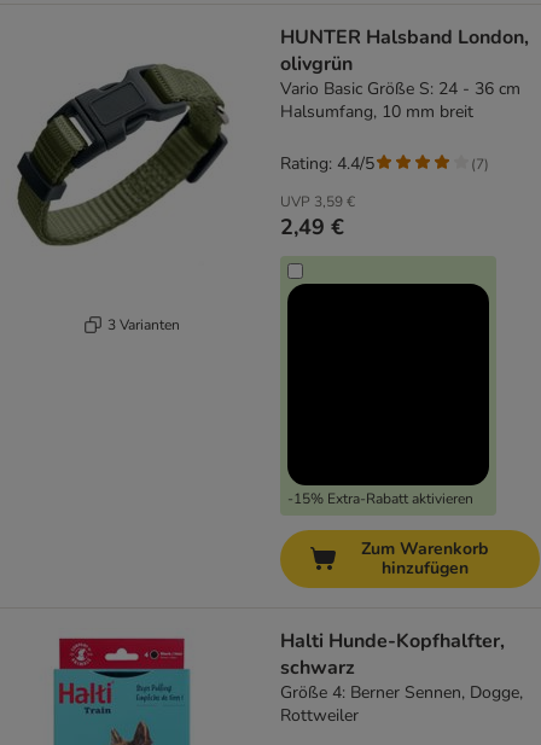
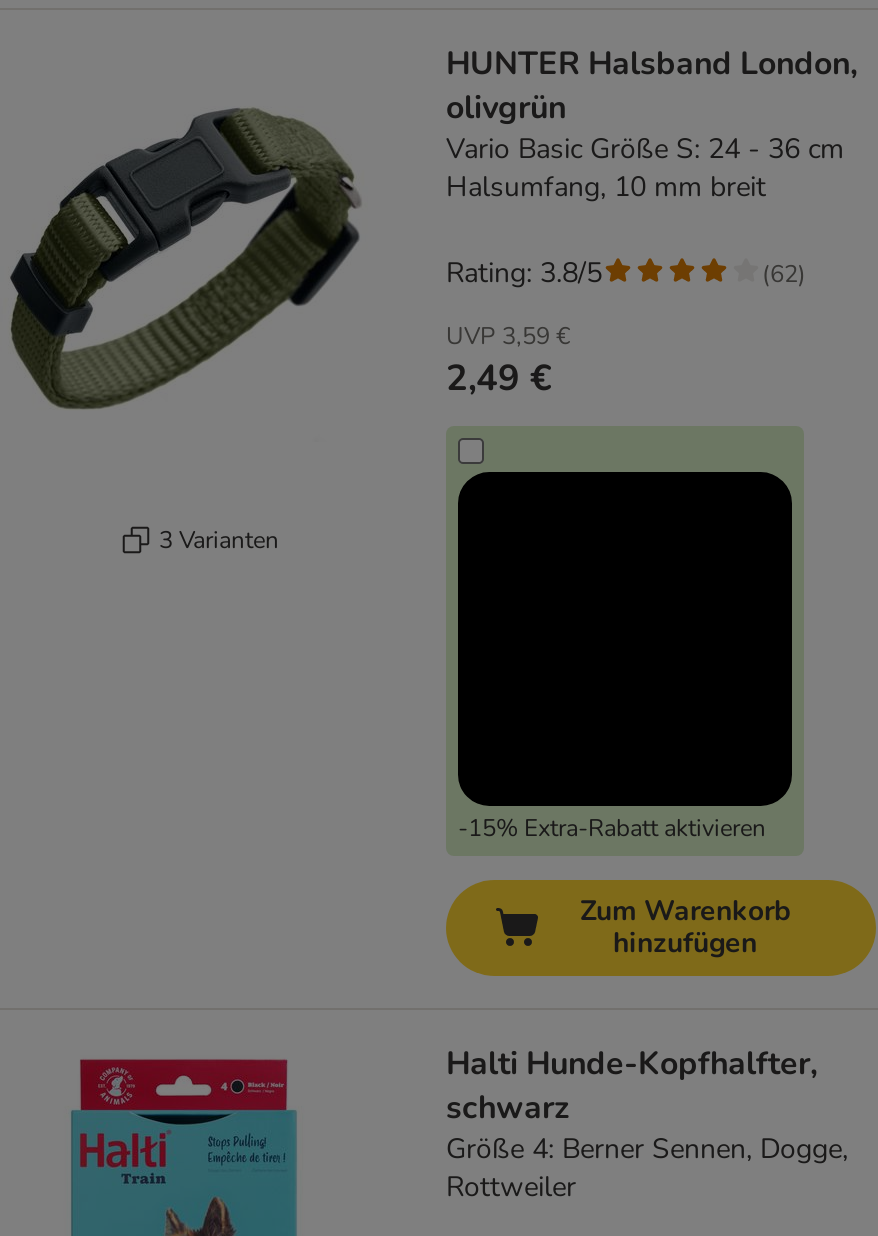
[280,152,374,175] Rating: 4.4/5 -> [446,254,602,292] Rating: 3.8/5
[471,154,489,173] (7) -> [762,257,806,289] (62)

